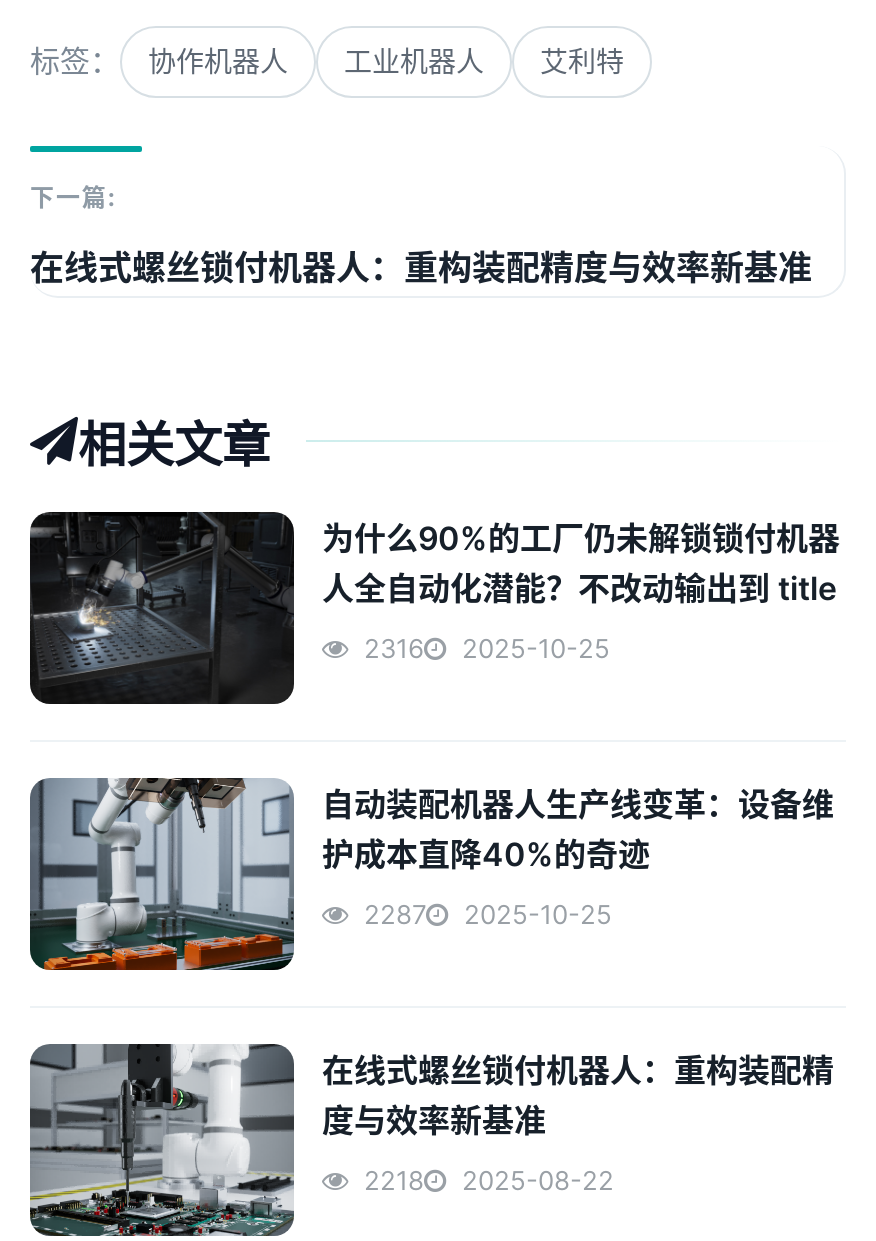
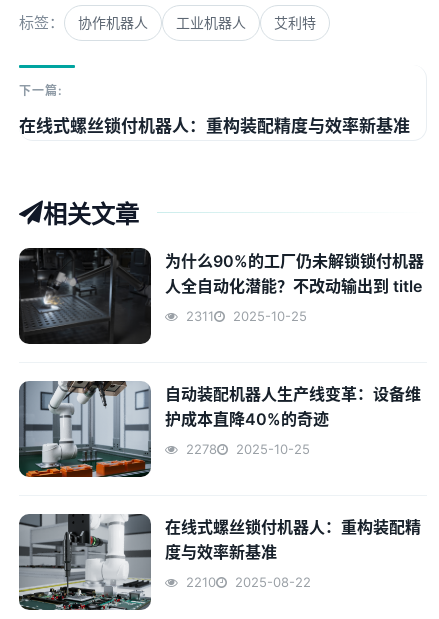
[356,631,610,663] 2316 2025-10-25 -> [182,308,307,324] 2311 2025-10-25
[356,897,612,929] 2287 2025-10-25 -> [182,441,310,457] 2278 2025-10-25
[356,1163,614,1195] 2218 2025-08-22 -> [182,574,311,590] 2210 2025-08-22

